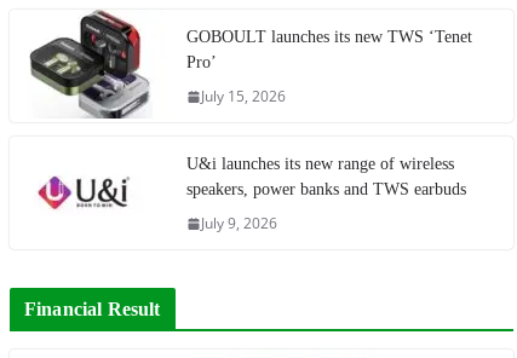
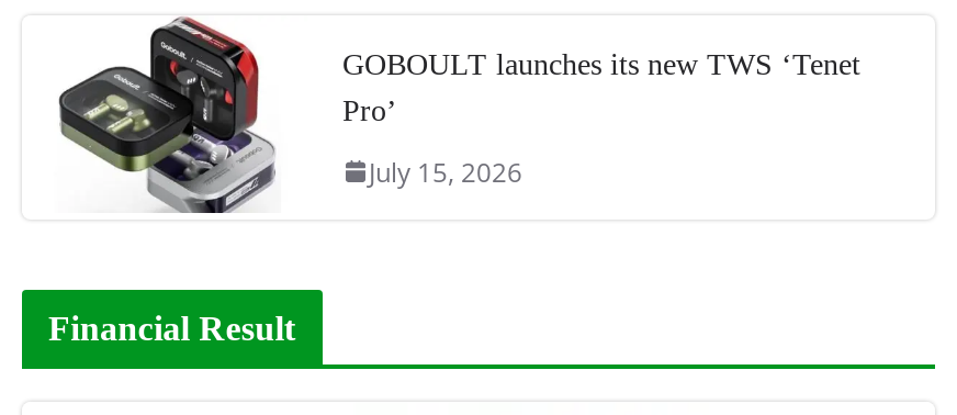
[30,155,466,233] [image] | U&i launches its new range of wireless | speakers, power banks and TWS earbuds | July 9, 2026 -> none

